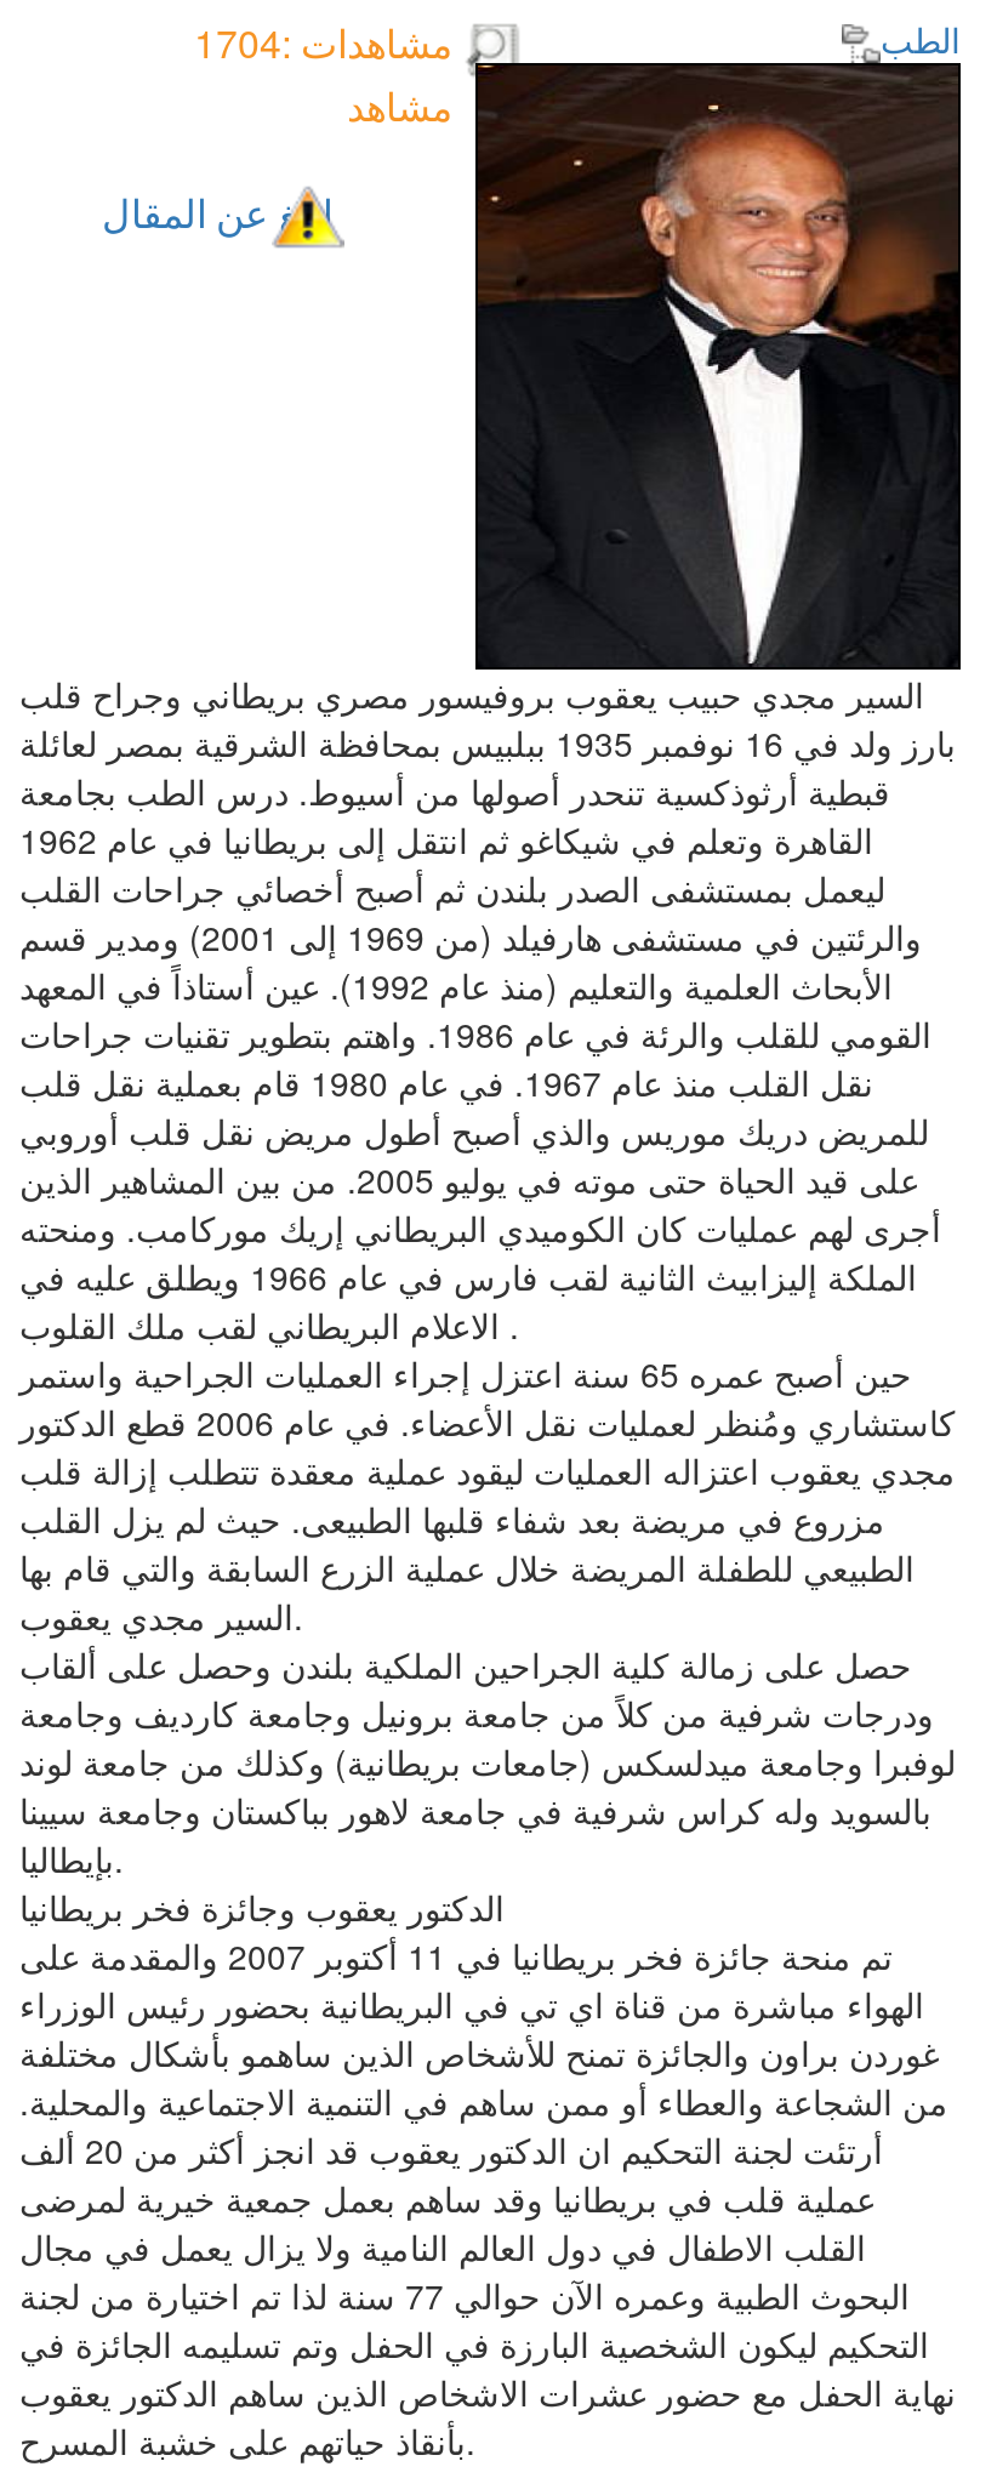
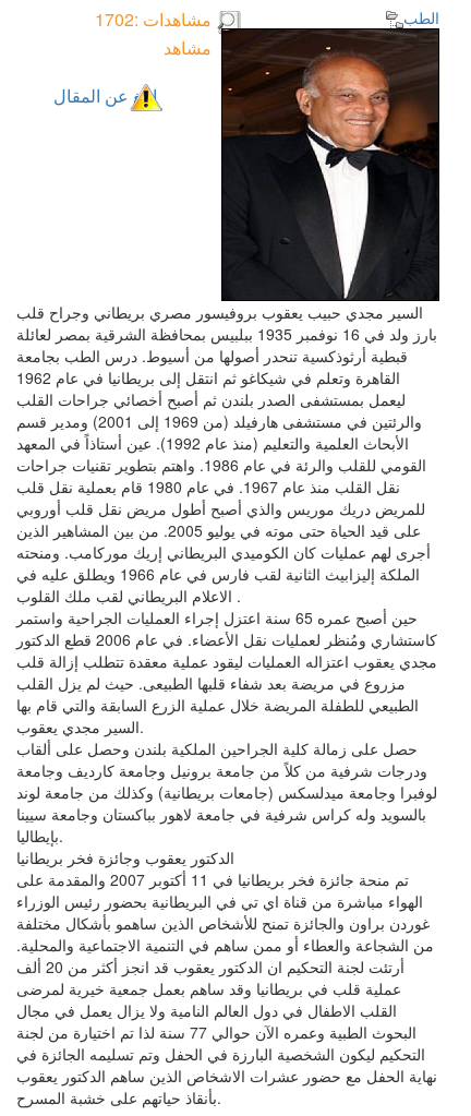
[194,15,454,71] مشاهدات : 1704 -> [95,7,212,32] مشاهدات : 1702

